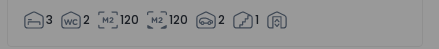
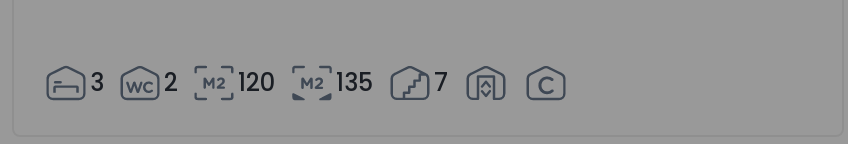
[169,11,259,28] 120 | 2 | 1 -> [336,65,450,99] 135 | 7

